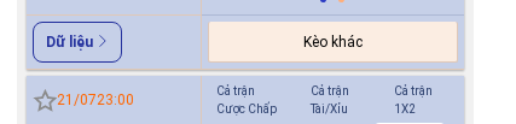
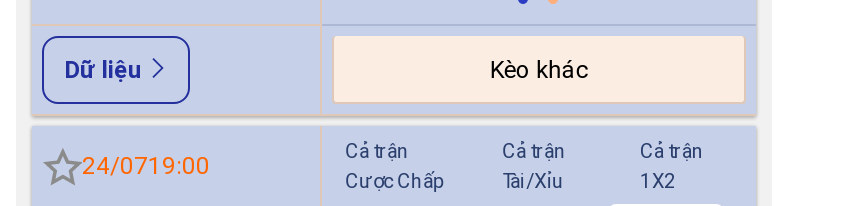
[57,92,134,109] 21/0723:00 -> [82,153,210,181] 24/0719:00

